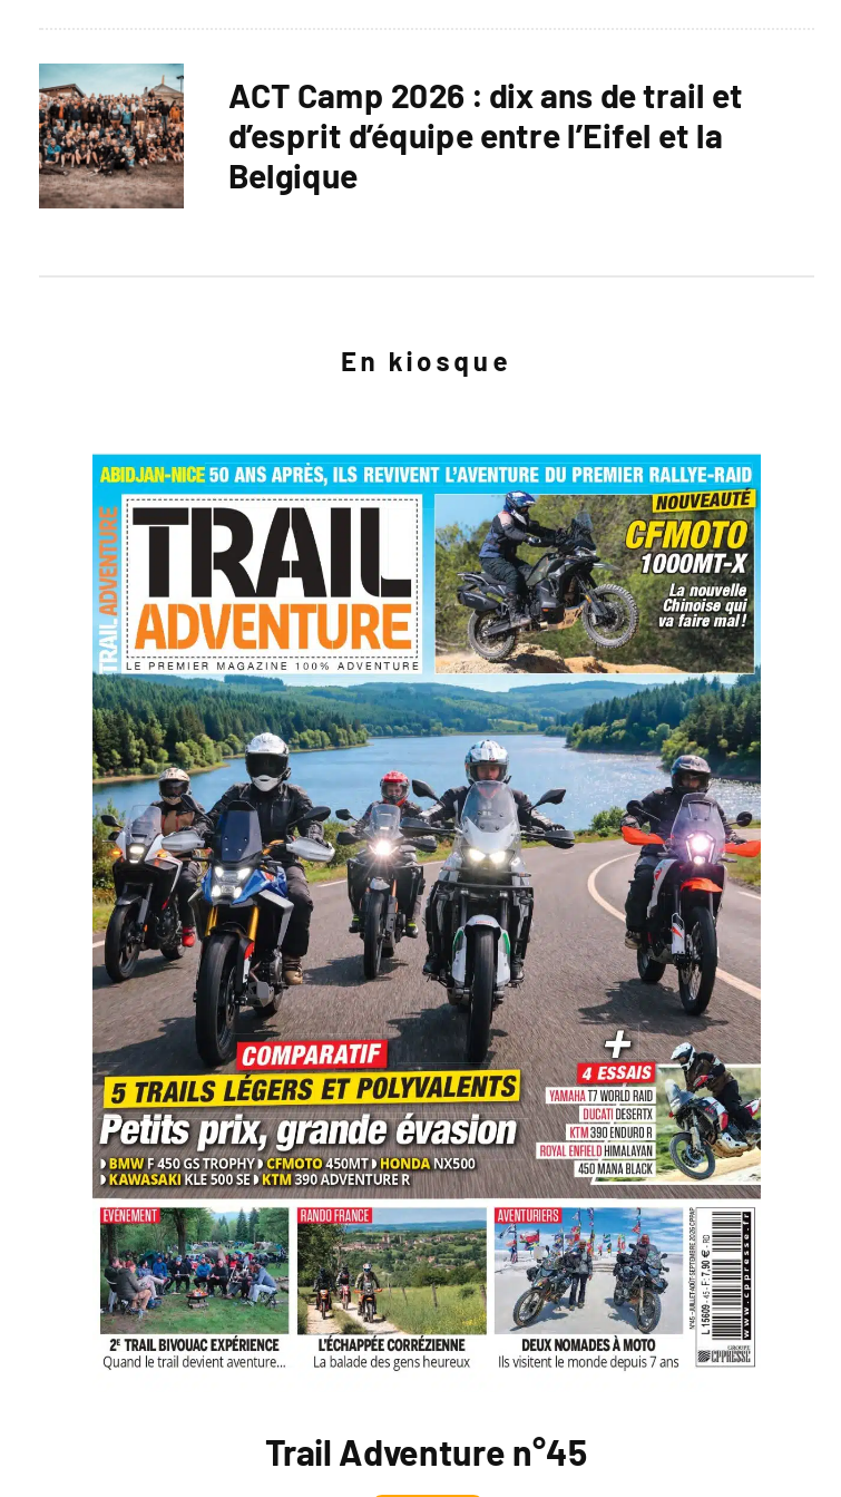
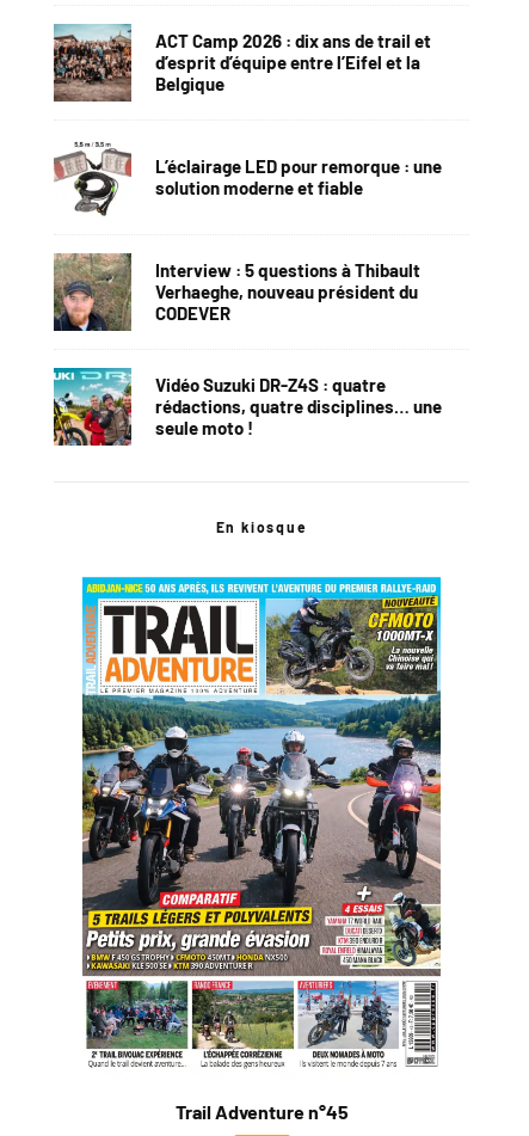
none -> [53,141,442,217] [image] | L’éclairage LED pour remorque : une | solution moderne et fiable
none -> [53,252,442,439] [image] | Interview : 5 questions à Thibault | Verhaeghe, nouveau président du | CODEVER | Vidéo Suzuki DR-Z4S : quatre | rédactions, quatre disciplines… une | seule moto !
none -> [53,368,133,446] [image]

